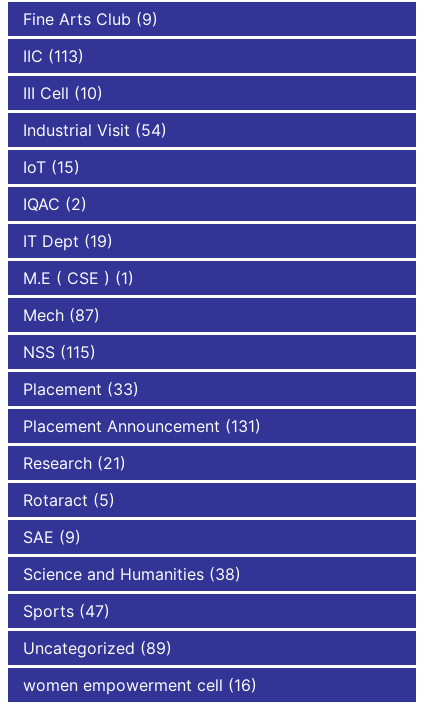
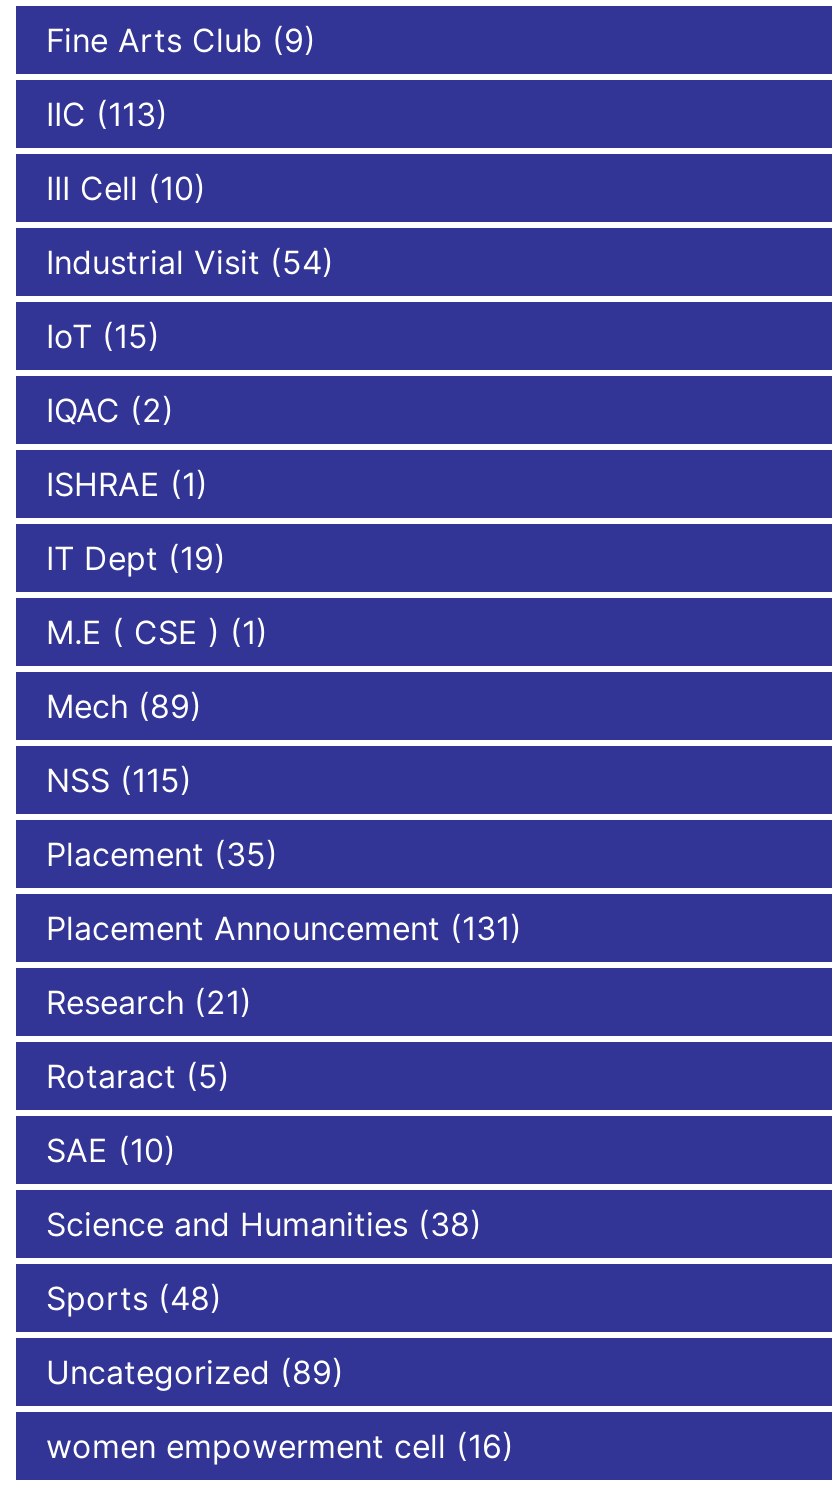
none -> [46,464,208,504] ISHRAE (1)
[23,305,100,325] Mech (87) -> [46,686,202,726] Mech (89)
[23,379,139,399] Placement (33) -> [46,834,278,874] Placement (35)
[23,527,81,547] SAE (9) -> [46,1130,176,1170] SAE (10)
[23,601,110,621] Sports (47) -> [46,1278,222,1318] Sports (48)

